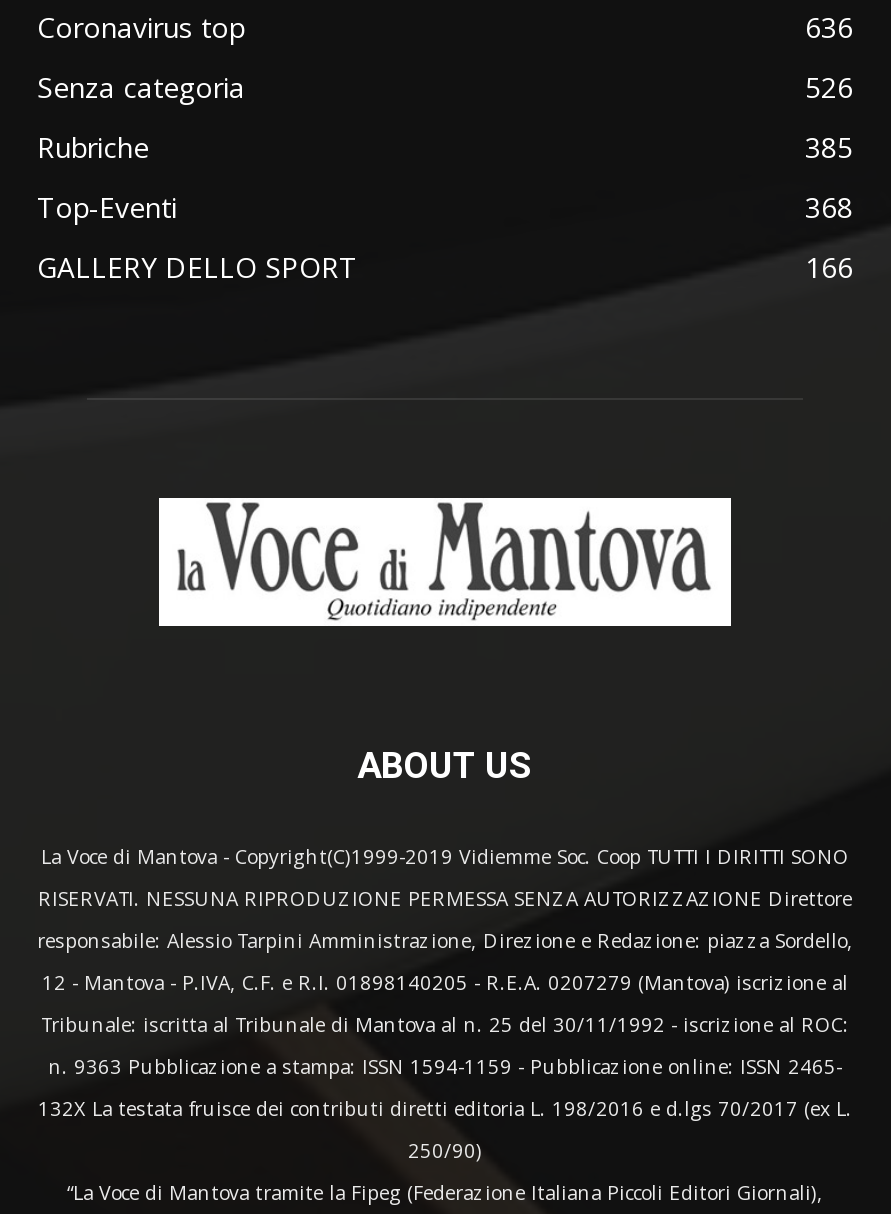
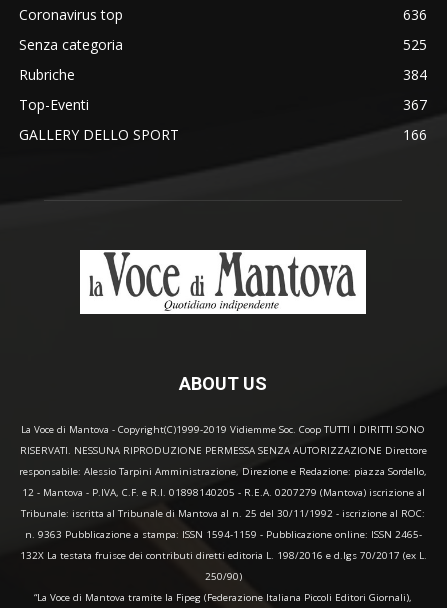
[805,69,853,107] 526 -> [403,35,427,54] 525
[805,129,853,167] 385 -> [403,65,427,84] 384
[805,189,853,227] 368 -> [403,95,427,114] 367

